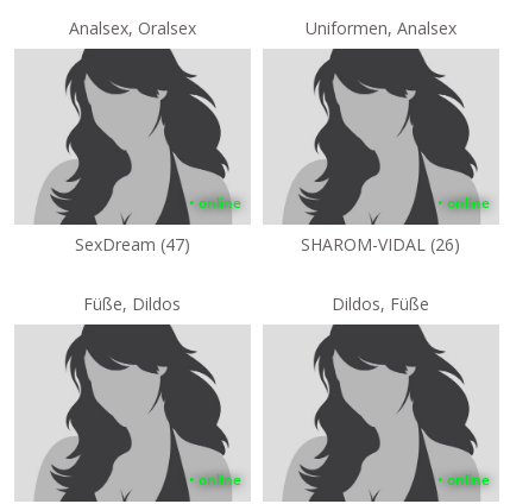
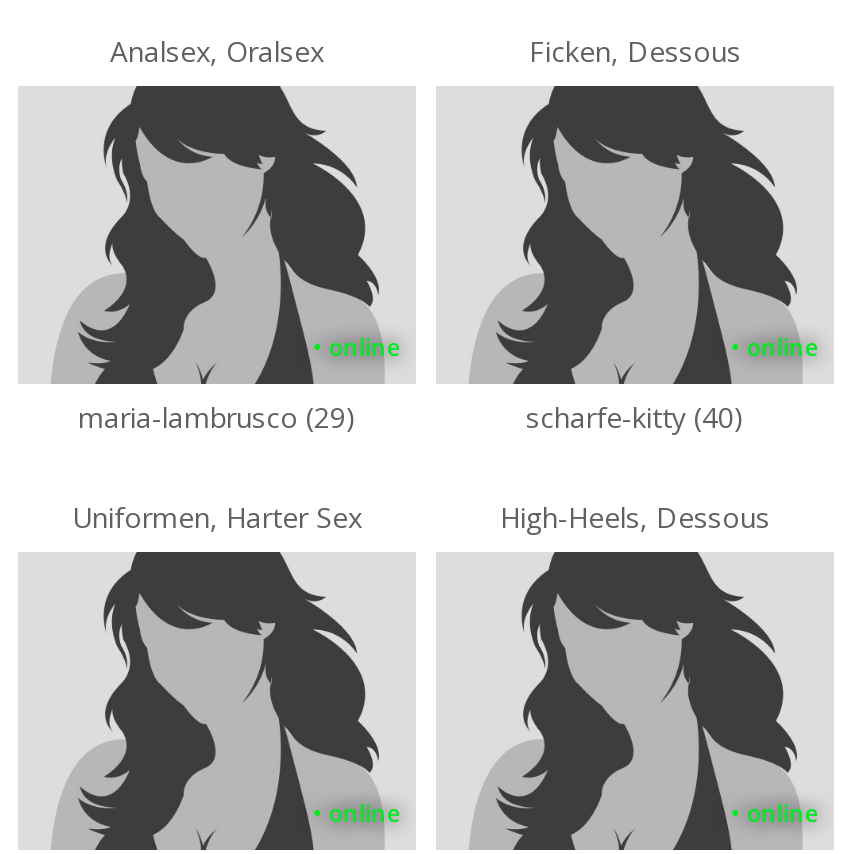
[306,16,457,39] Uniformen, Analsex -> [529,33,741,71] Ficken, Dessous
[75,234,190,256] SexDream (47) -> [78,399,356,437] maria-lambrusco (29)
[301,234,461,256] SHAROM-VIDAL (26) -> [526,399,744,437] scharfe-kitty (40)
[84,293,181,316] Füße, Dildos -> [72,499,362,537] Uniformen, Harter Sex
[332,293,430,316] Dildos, Füße -> [500,499,770,537] High-Heels, Dessous

